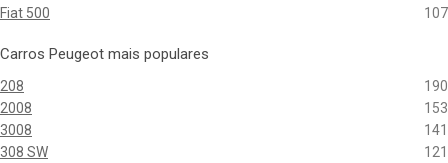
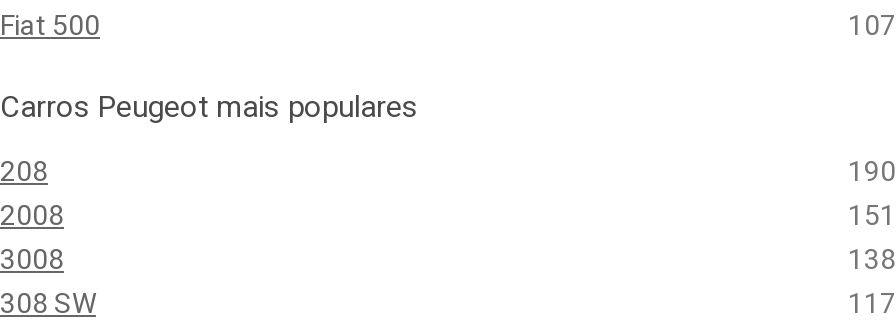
[424,100,448,116] 153 -> [848,199,896,231] 151
[424,122,448,138] 141 -> [848,243,896,275] 138
[424,144,448,160] 121 -> [848,287,896,319] 117

